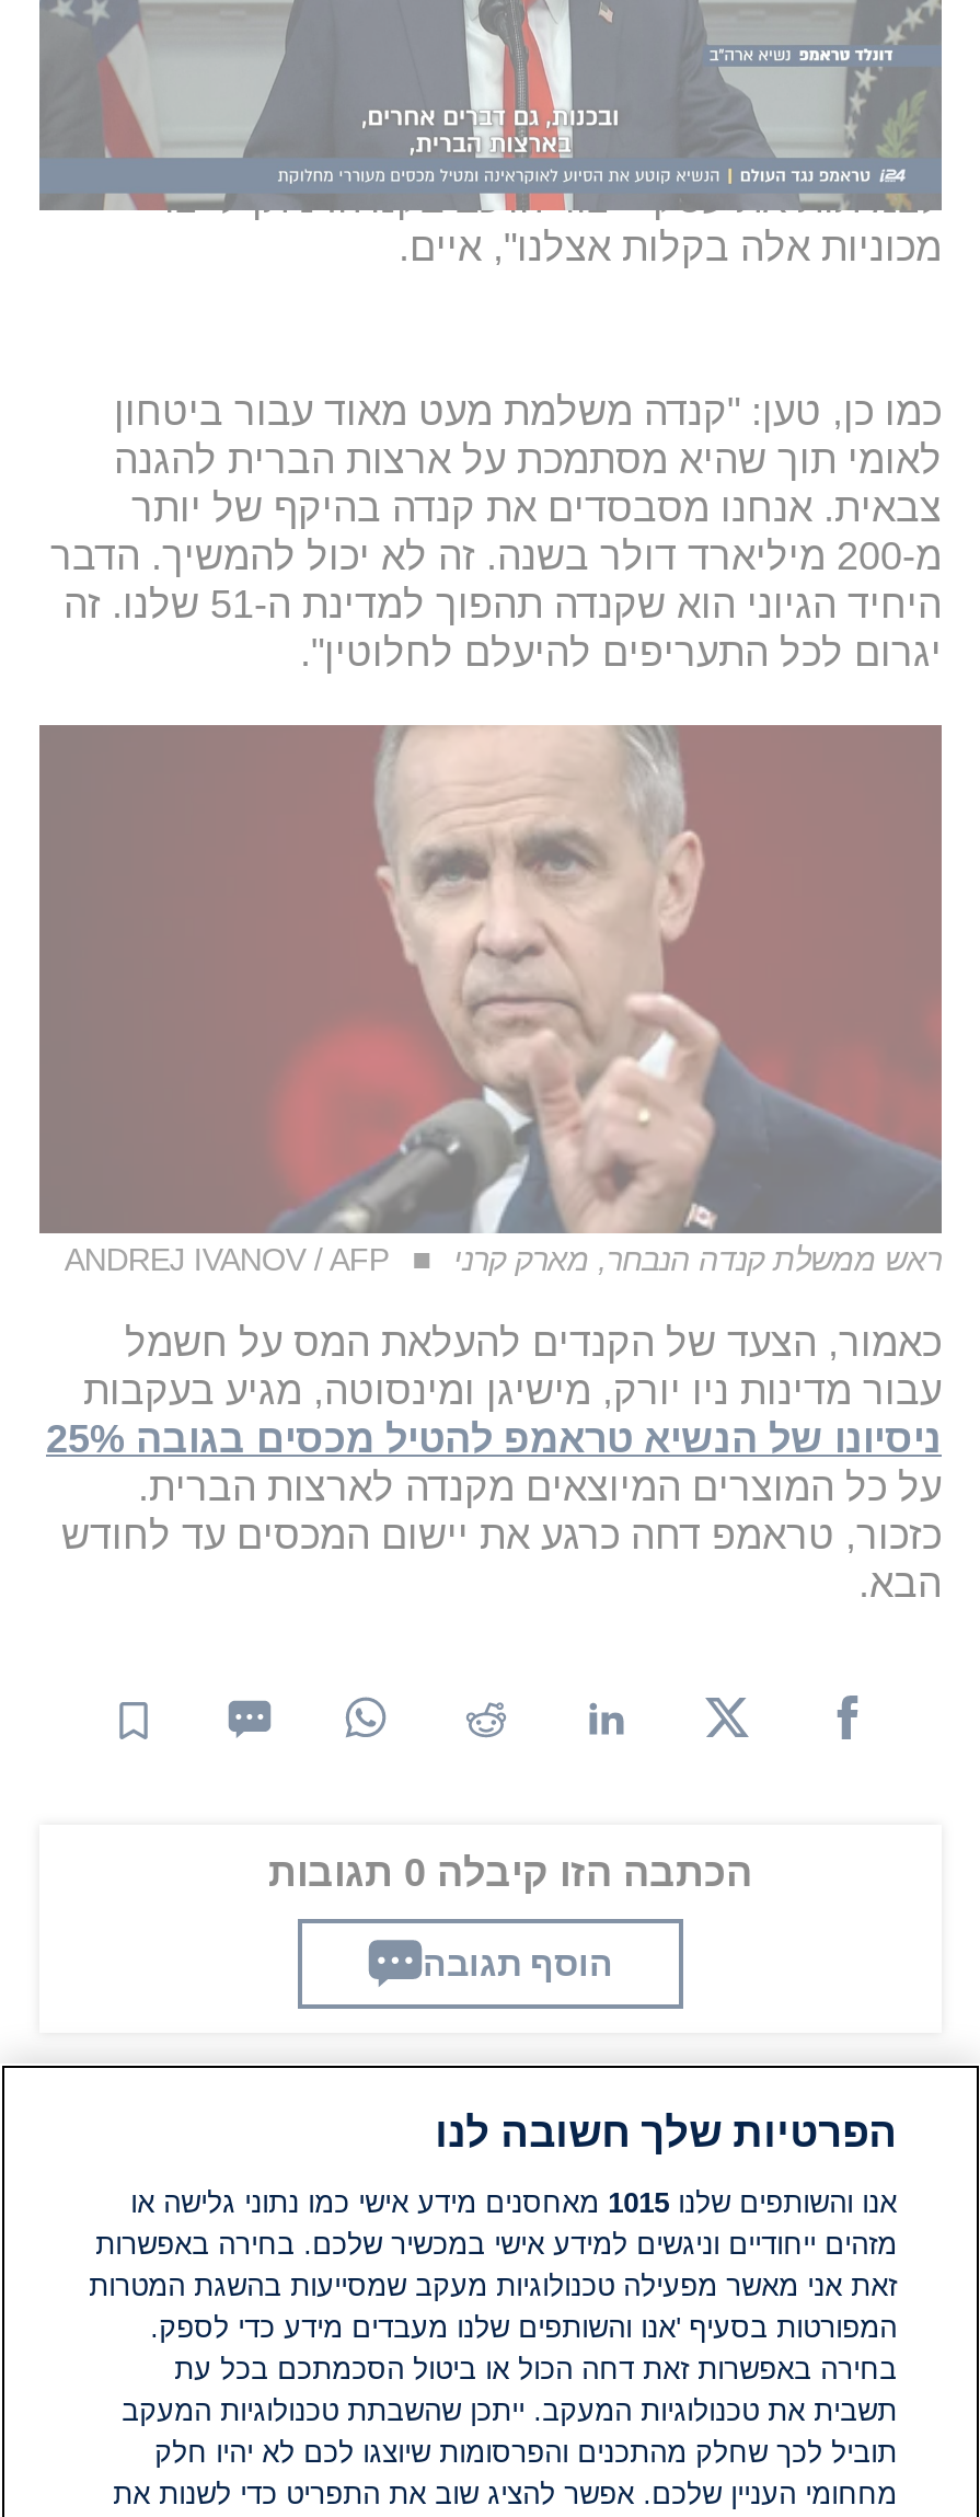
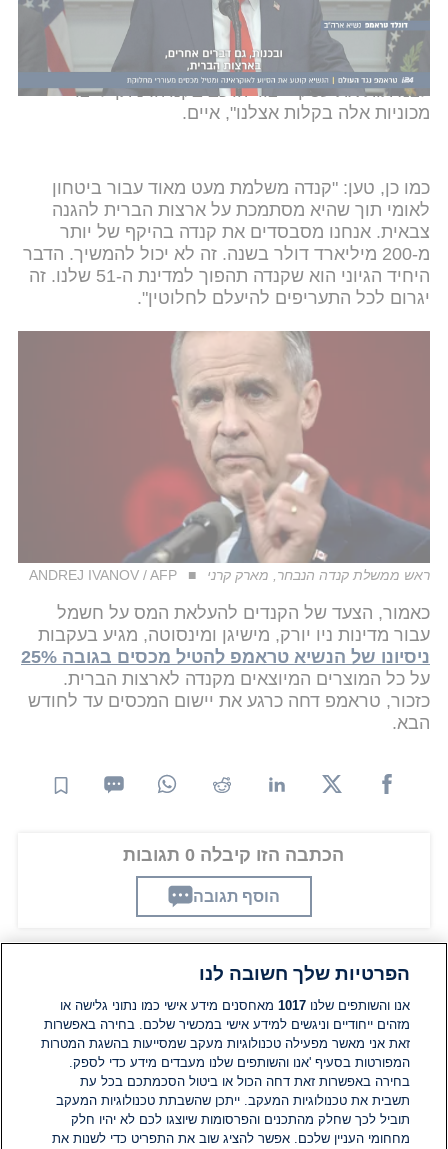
[131,2186,897,2219] אנו והשותפים שלנו 1015 מאחסנים מידע אישי כמו נתוני גלישה או -> [60,998,410,1013] אנו והשותפים שלנו 1017 מאחסנים מידע אישי כמו נתוני גלישה או

